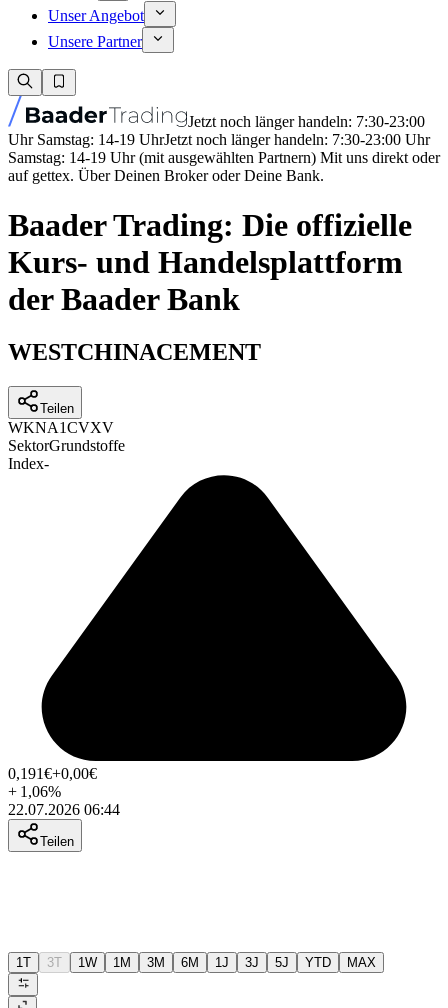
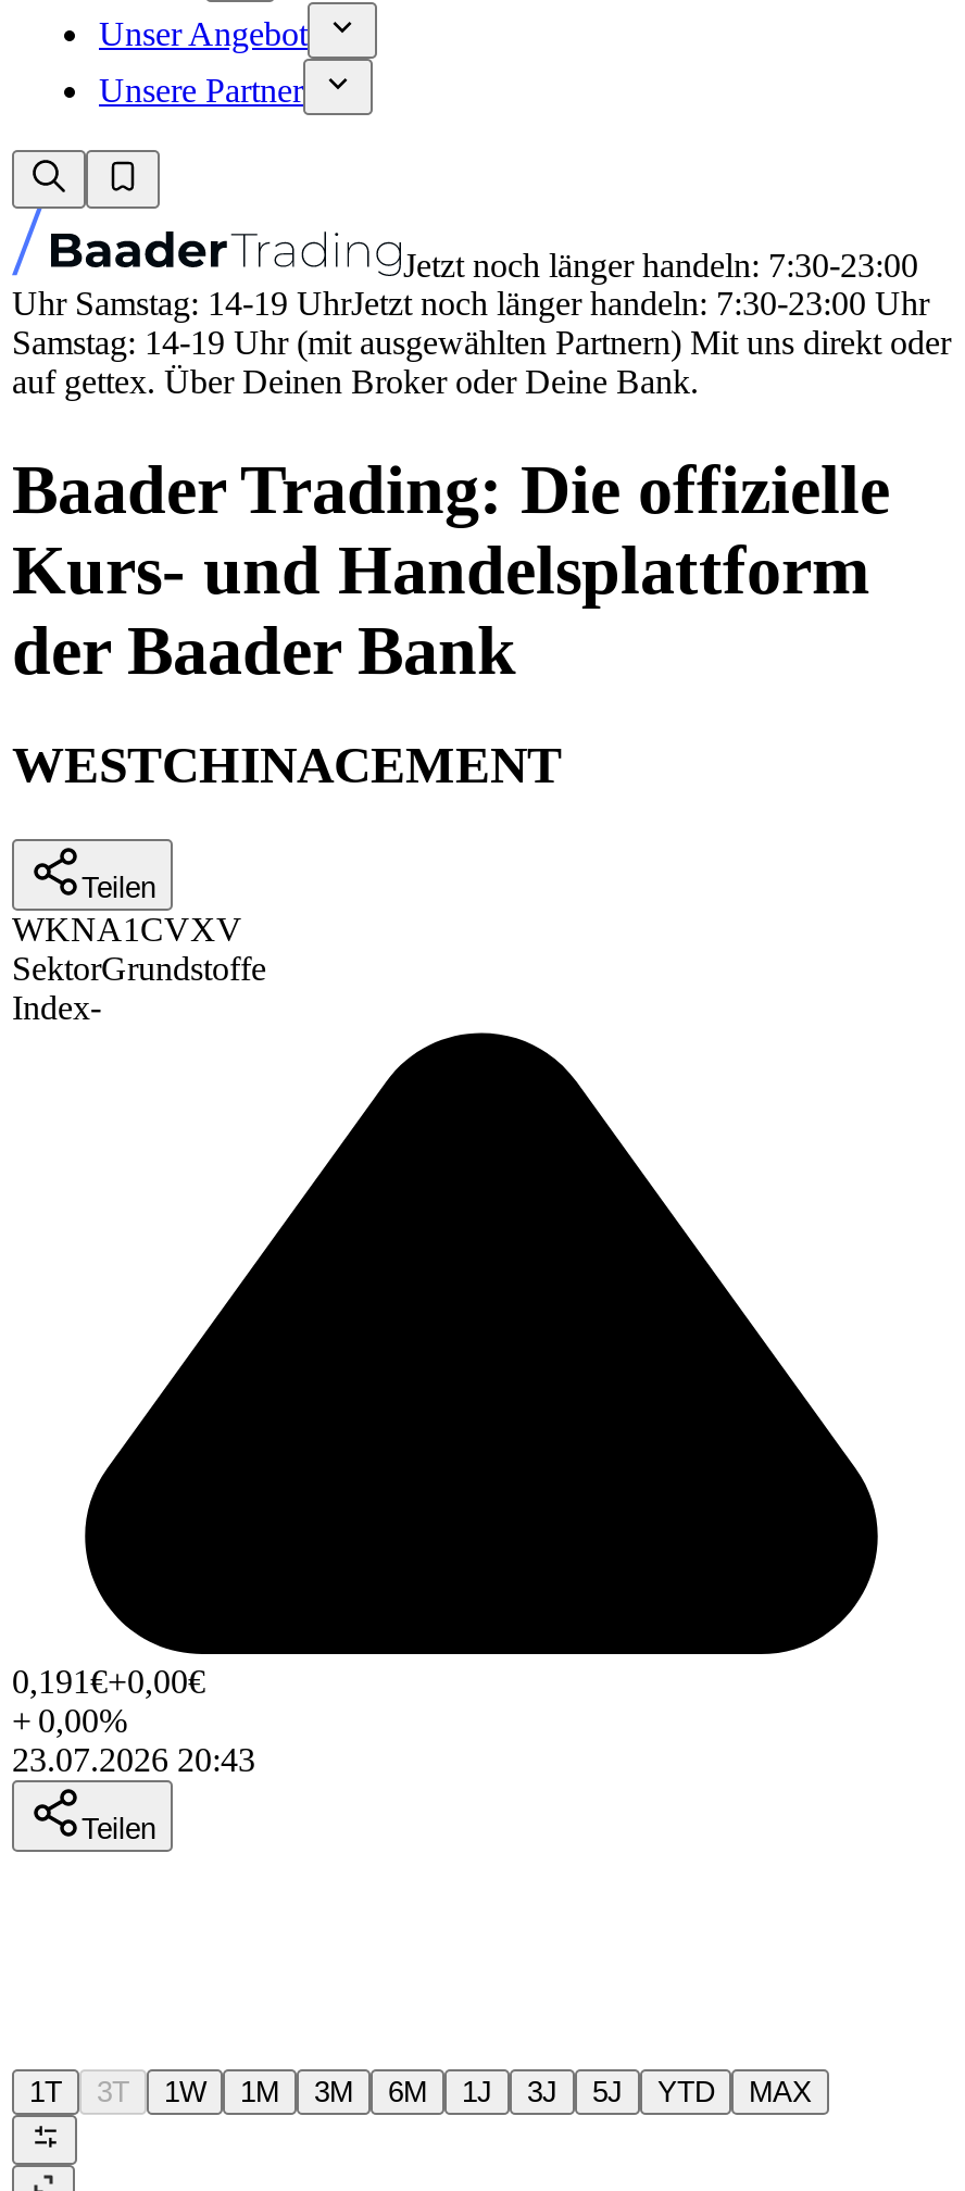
[8,783,61,800] + 1,06% -> [12,1702,127,1739] + 0,00%
[8,801,120,818] 22.07.2026 06:44 -> [12,1741,255,1778] 23.07.2026 20:43

